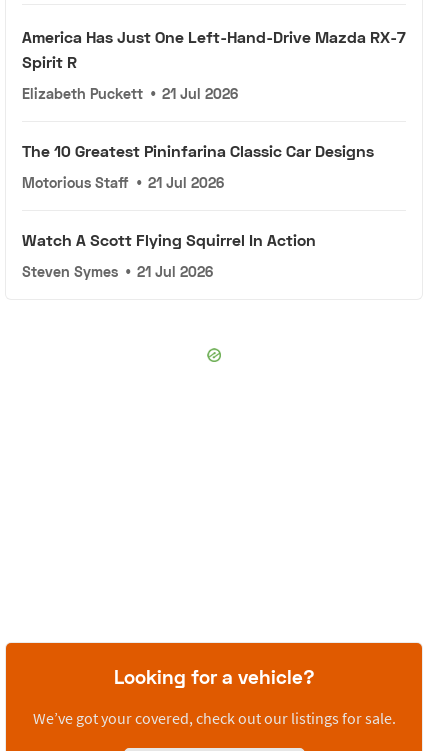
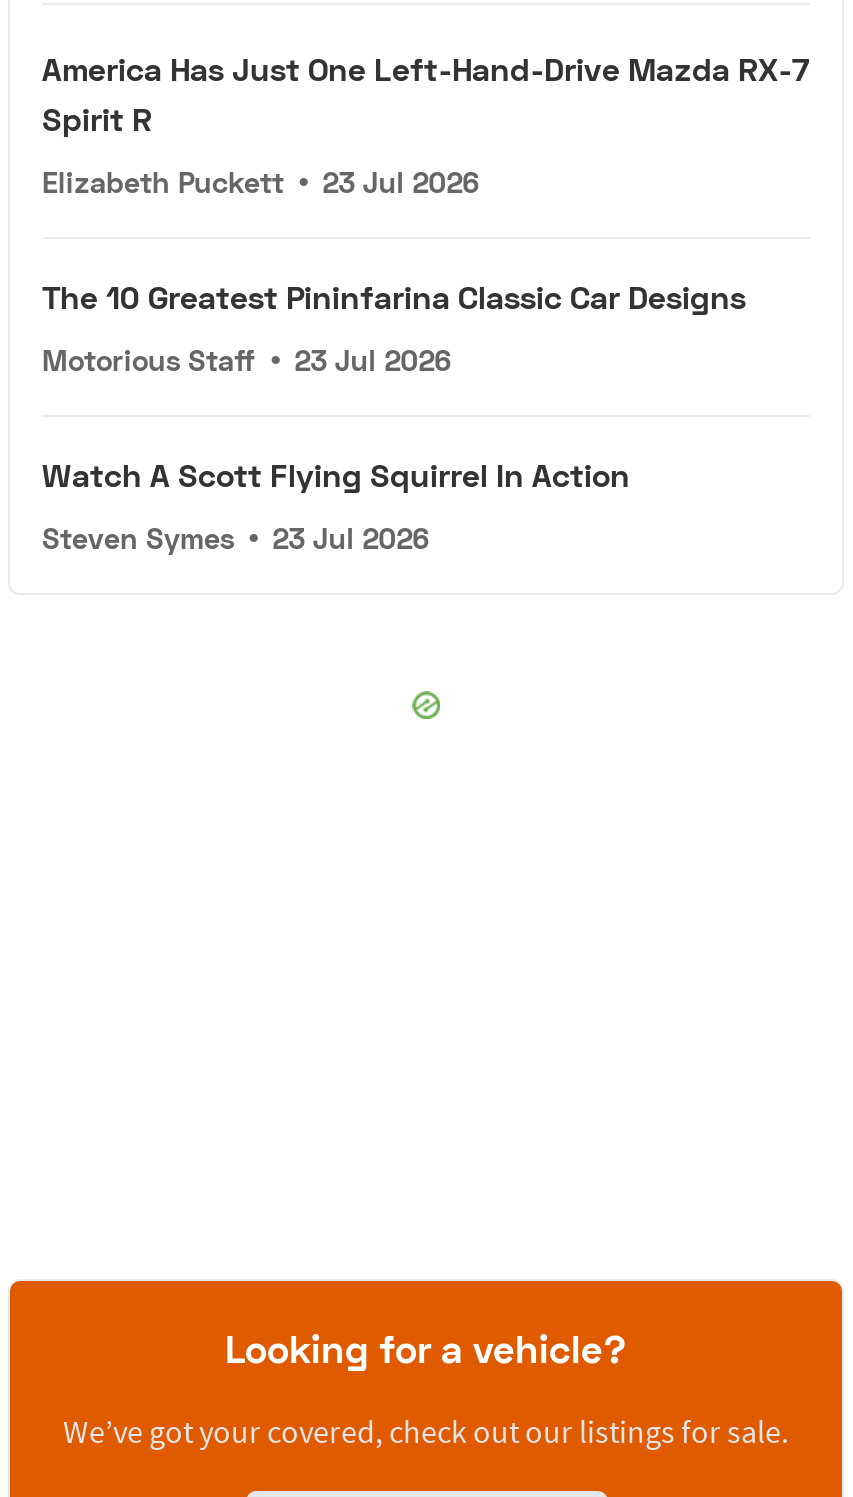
[22,85,238,102] Elizabeth Puckett • 21 Jul 2026 -> [42,165,478,199] Elizabeth Puckett • 23 Jul 2026
[22,174,224,191] Motorious Staff • 21 Jul 2026 -> [42,343,450,377] Motorious Staff • 23 Jul 2026
[22,263,213,280] Steven Symes • 21 Jul 2026 -> [42,521,428,555] Steven Symes • 23 Jul 2026

